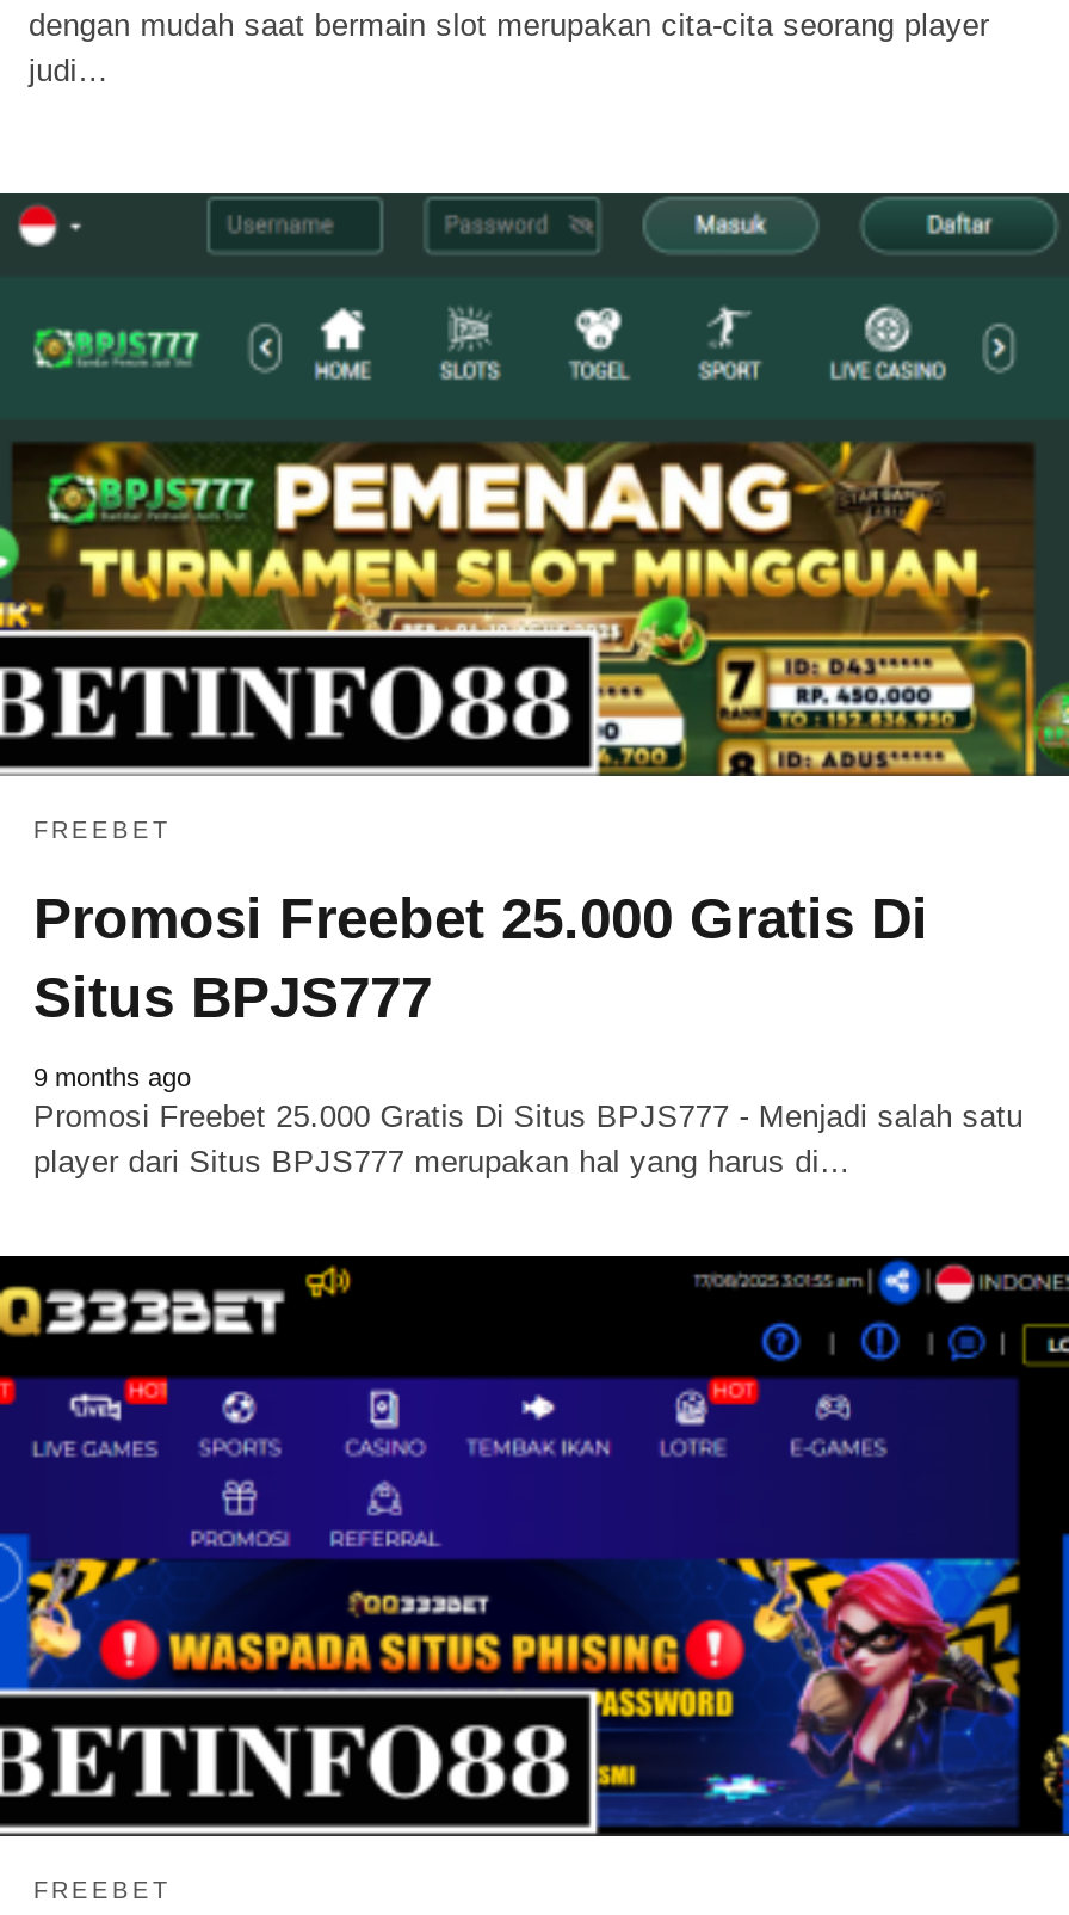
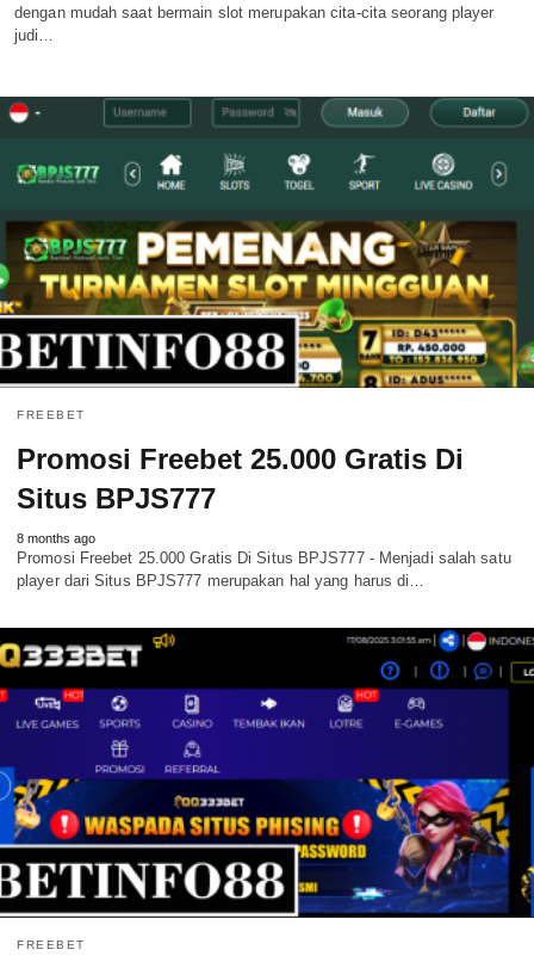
[33,1061,191,1090] 9 months ago -> [17,531,95,545] 8 months ago

